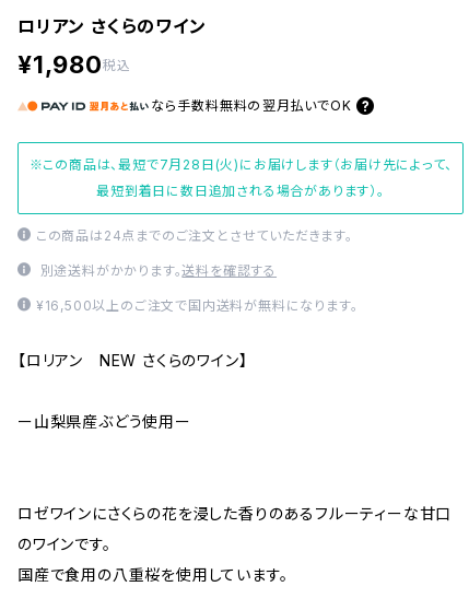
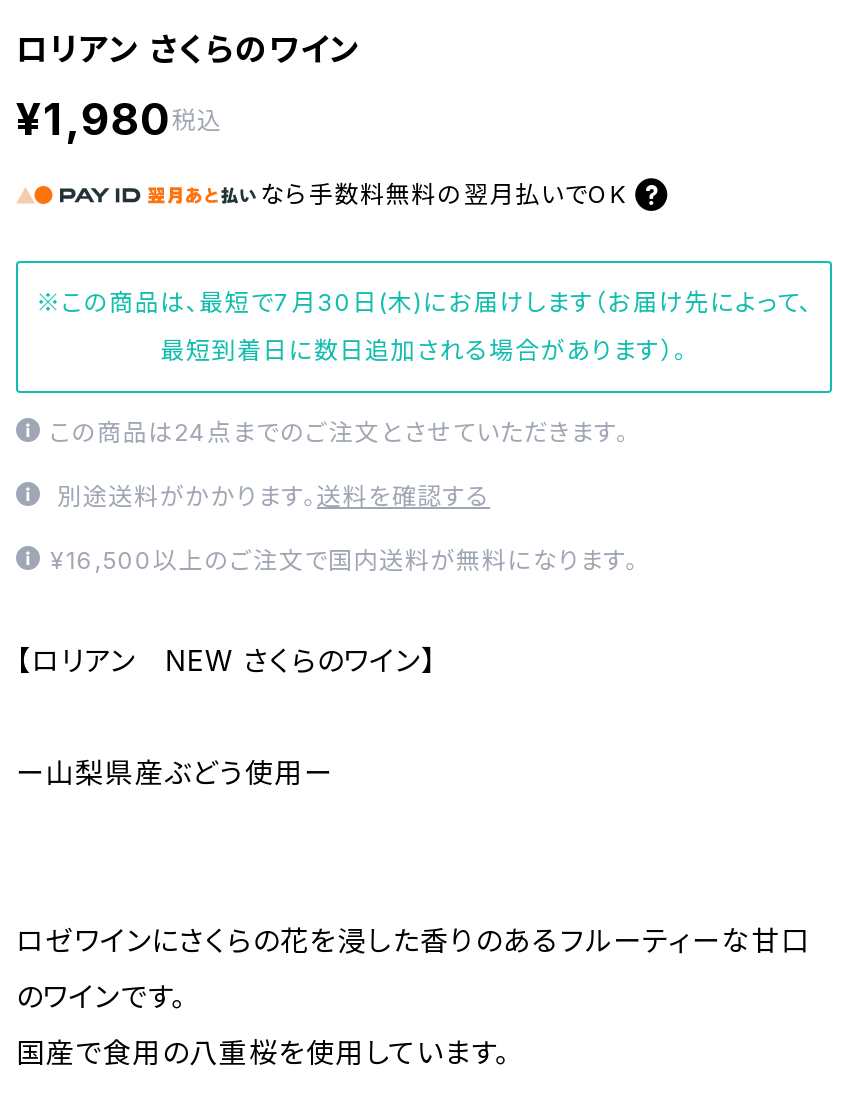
[29,156,452,173] ※この商品は、最短で7月28日(火)にお届けします（お届け先によって、 -> [36,287,812,317] ※この商品は、最短で7月30日(木)にお届けします（お届け先によって、

